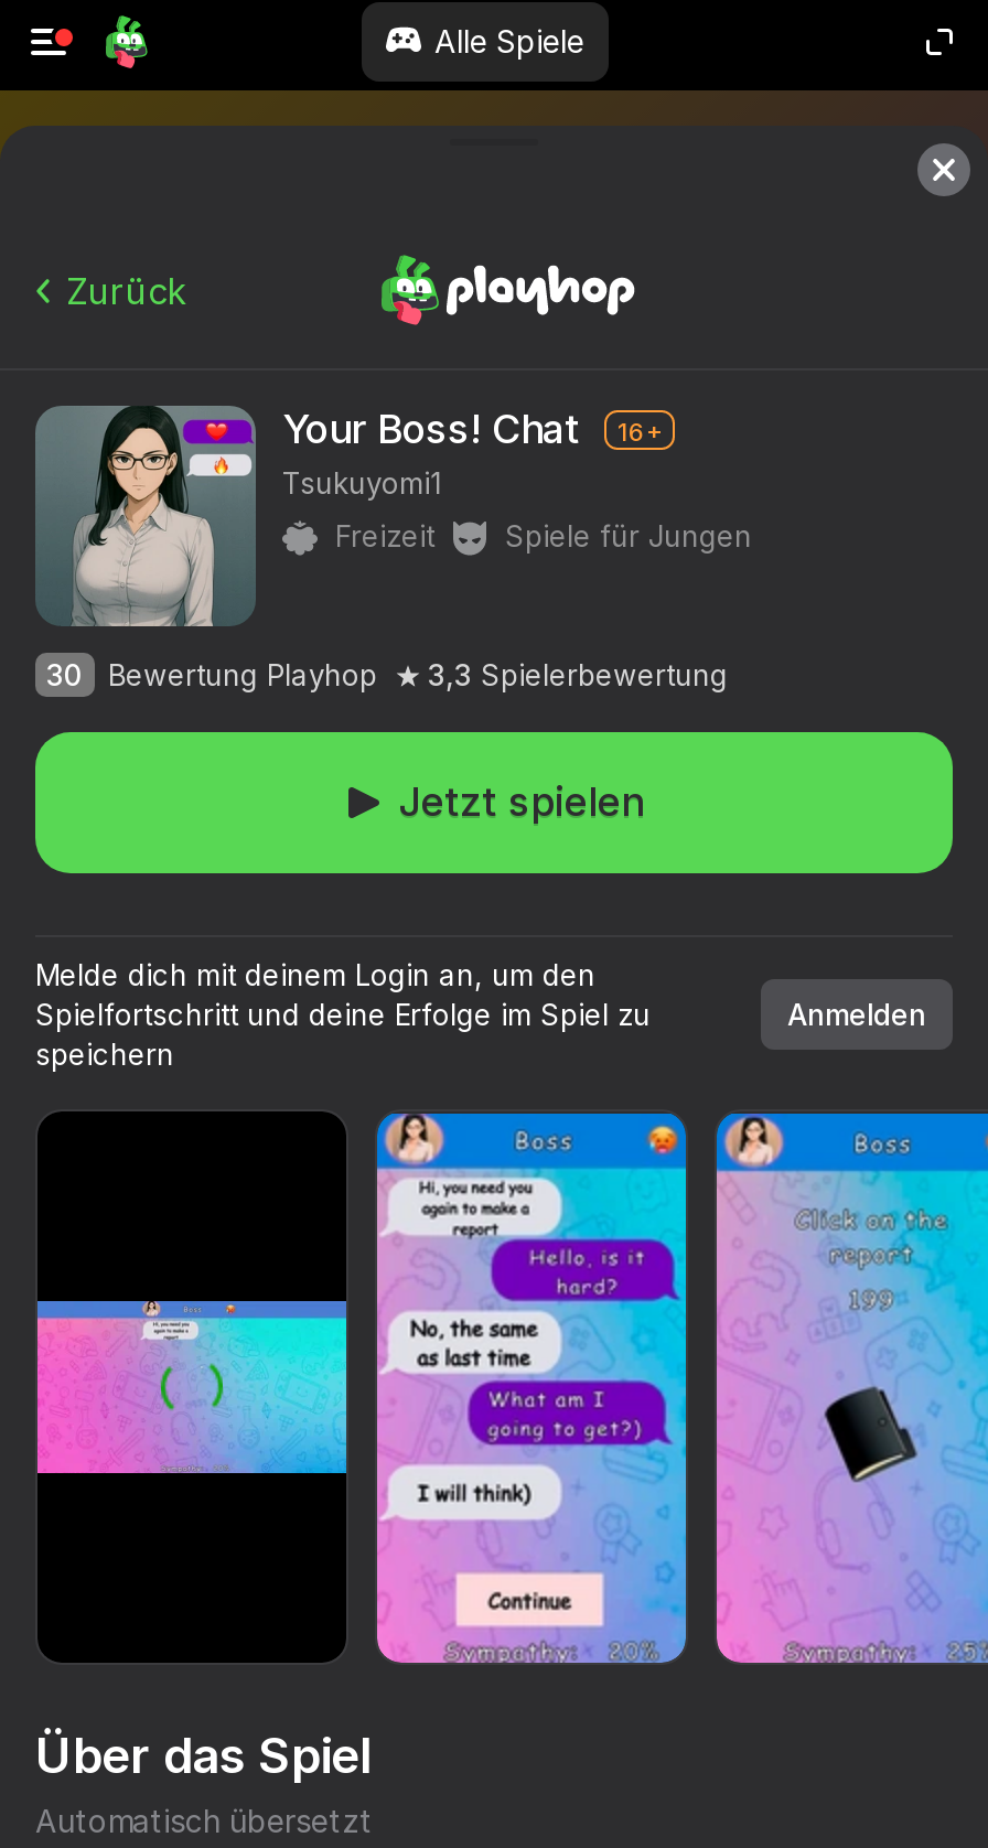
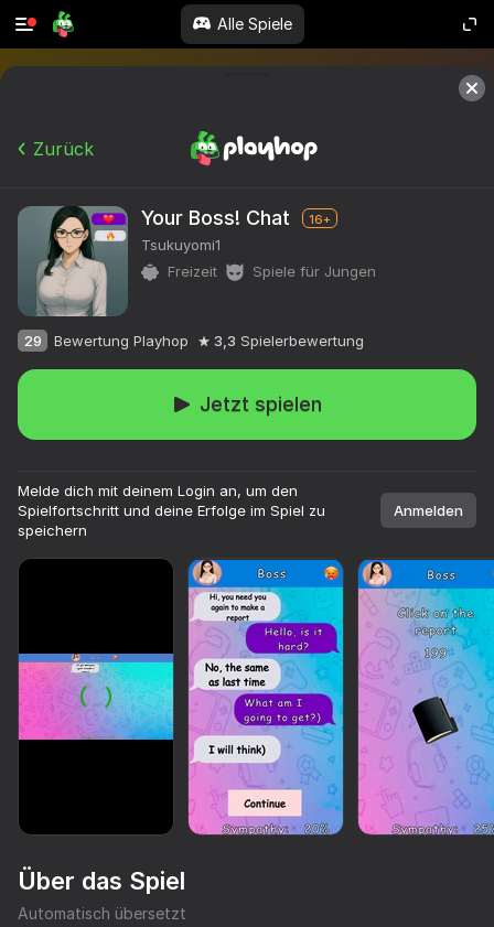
[46,657,728,692] 30 Bewertung Playhop 3,3 Spielerbewertung -> [24,332,364,349] 29 Bewertung Playhop 3,3 Spielerbewertung

